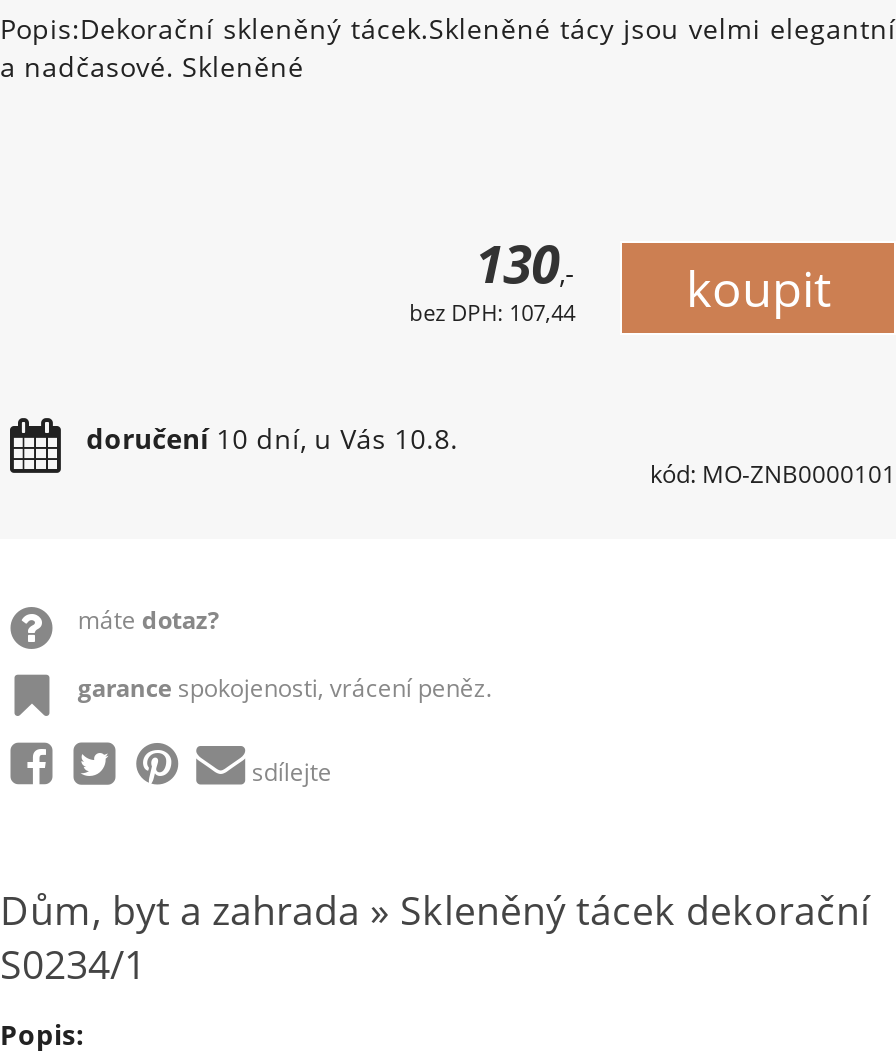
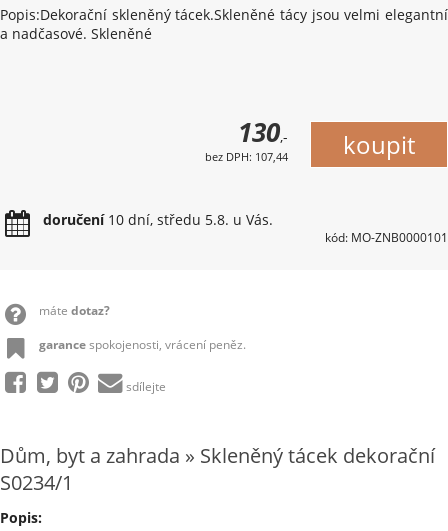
[86,419,458,457] doručení 10 dní, u Vás 10.8. -> [43,210,273,229] doručení 10 dní, středu 5.8. u Vás.

